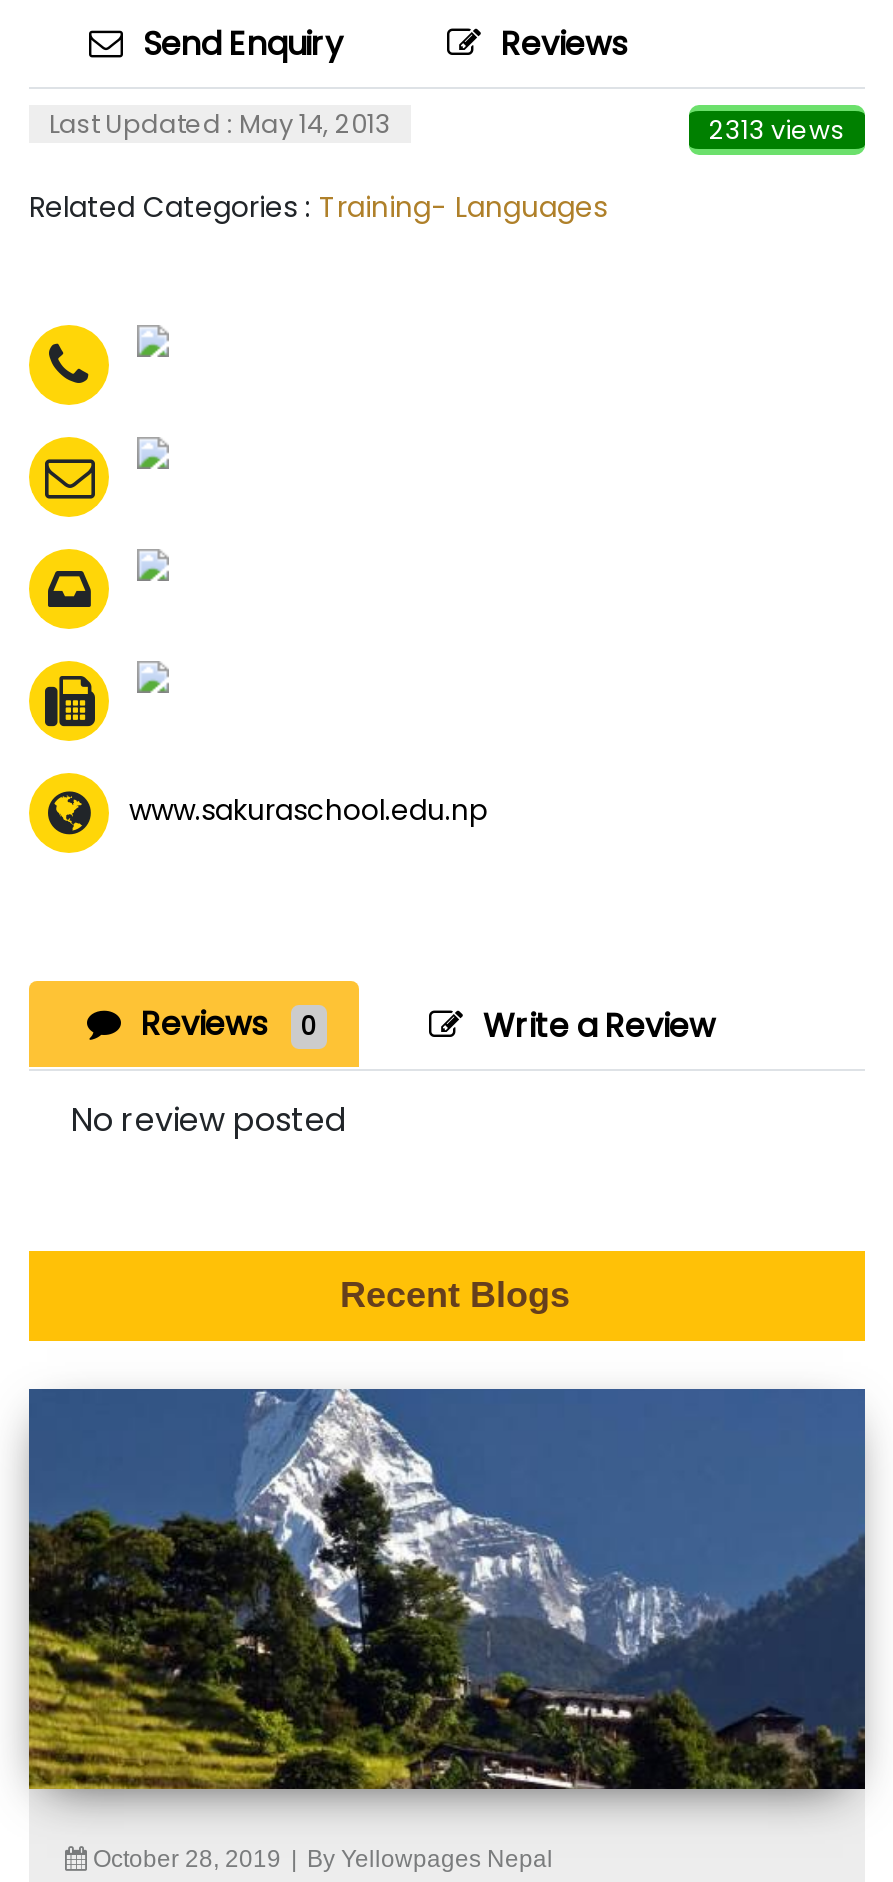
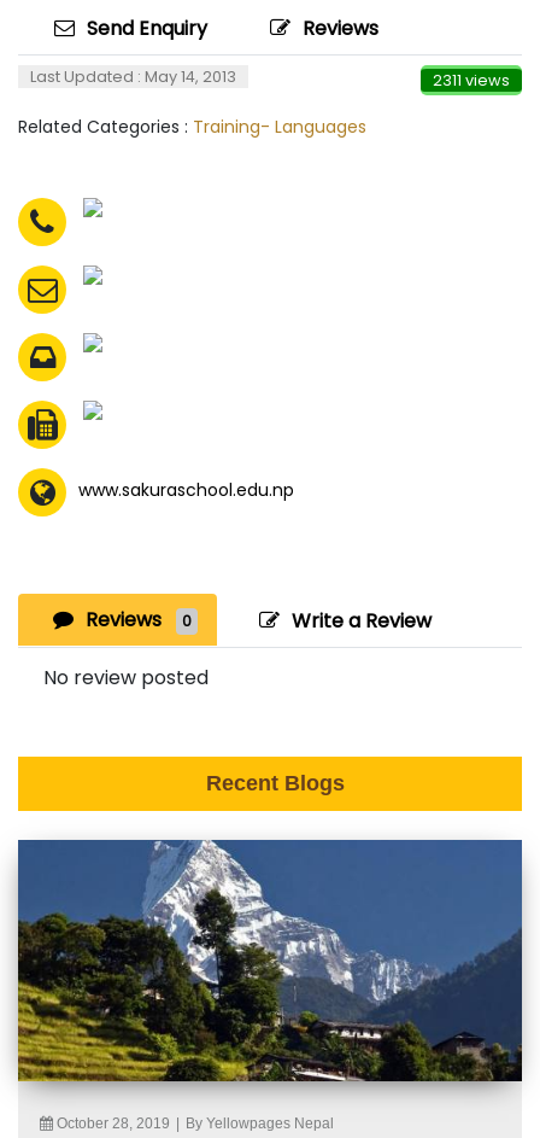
[709,113,845,147] 2313 views -> [433,70,510,91] 2311 views

